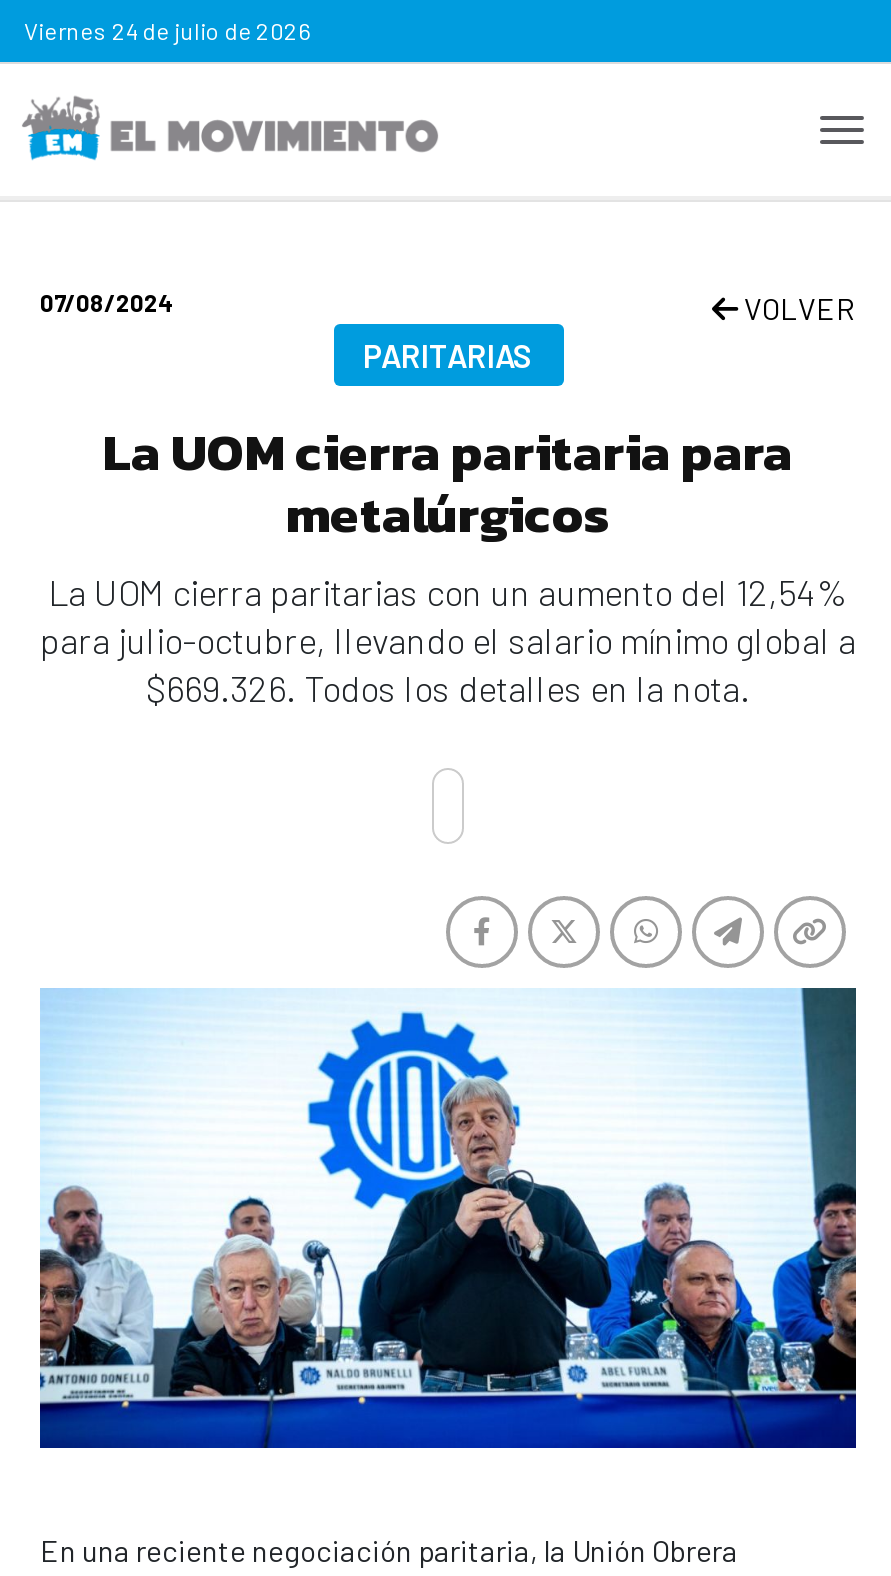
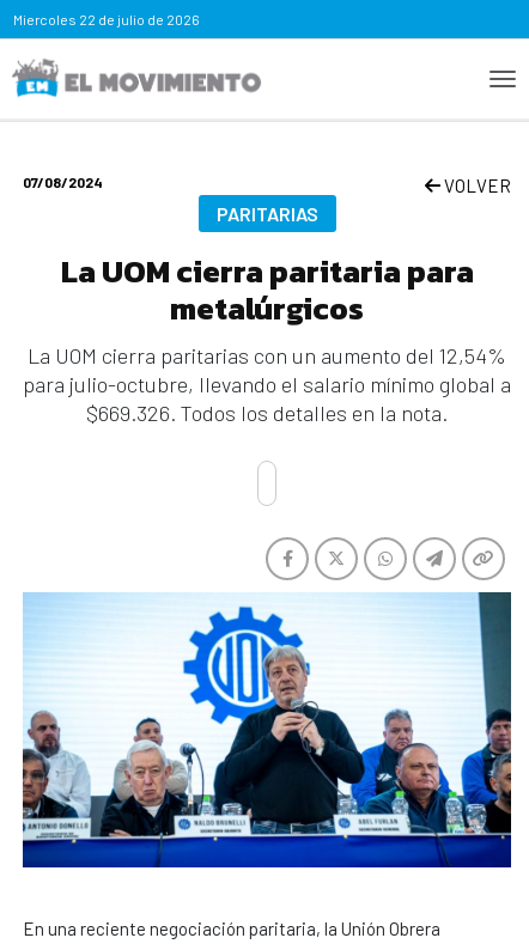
[24,16,312,44] Viernes 24 de julio de 2026 -> [13,11,200,28] Miercoles 22 de julio de 2026

